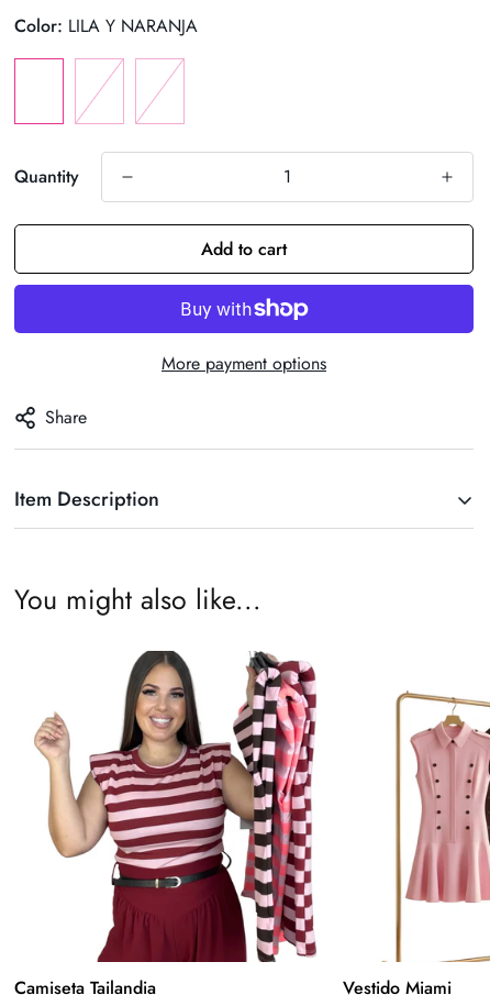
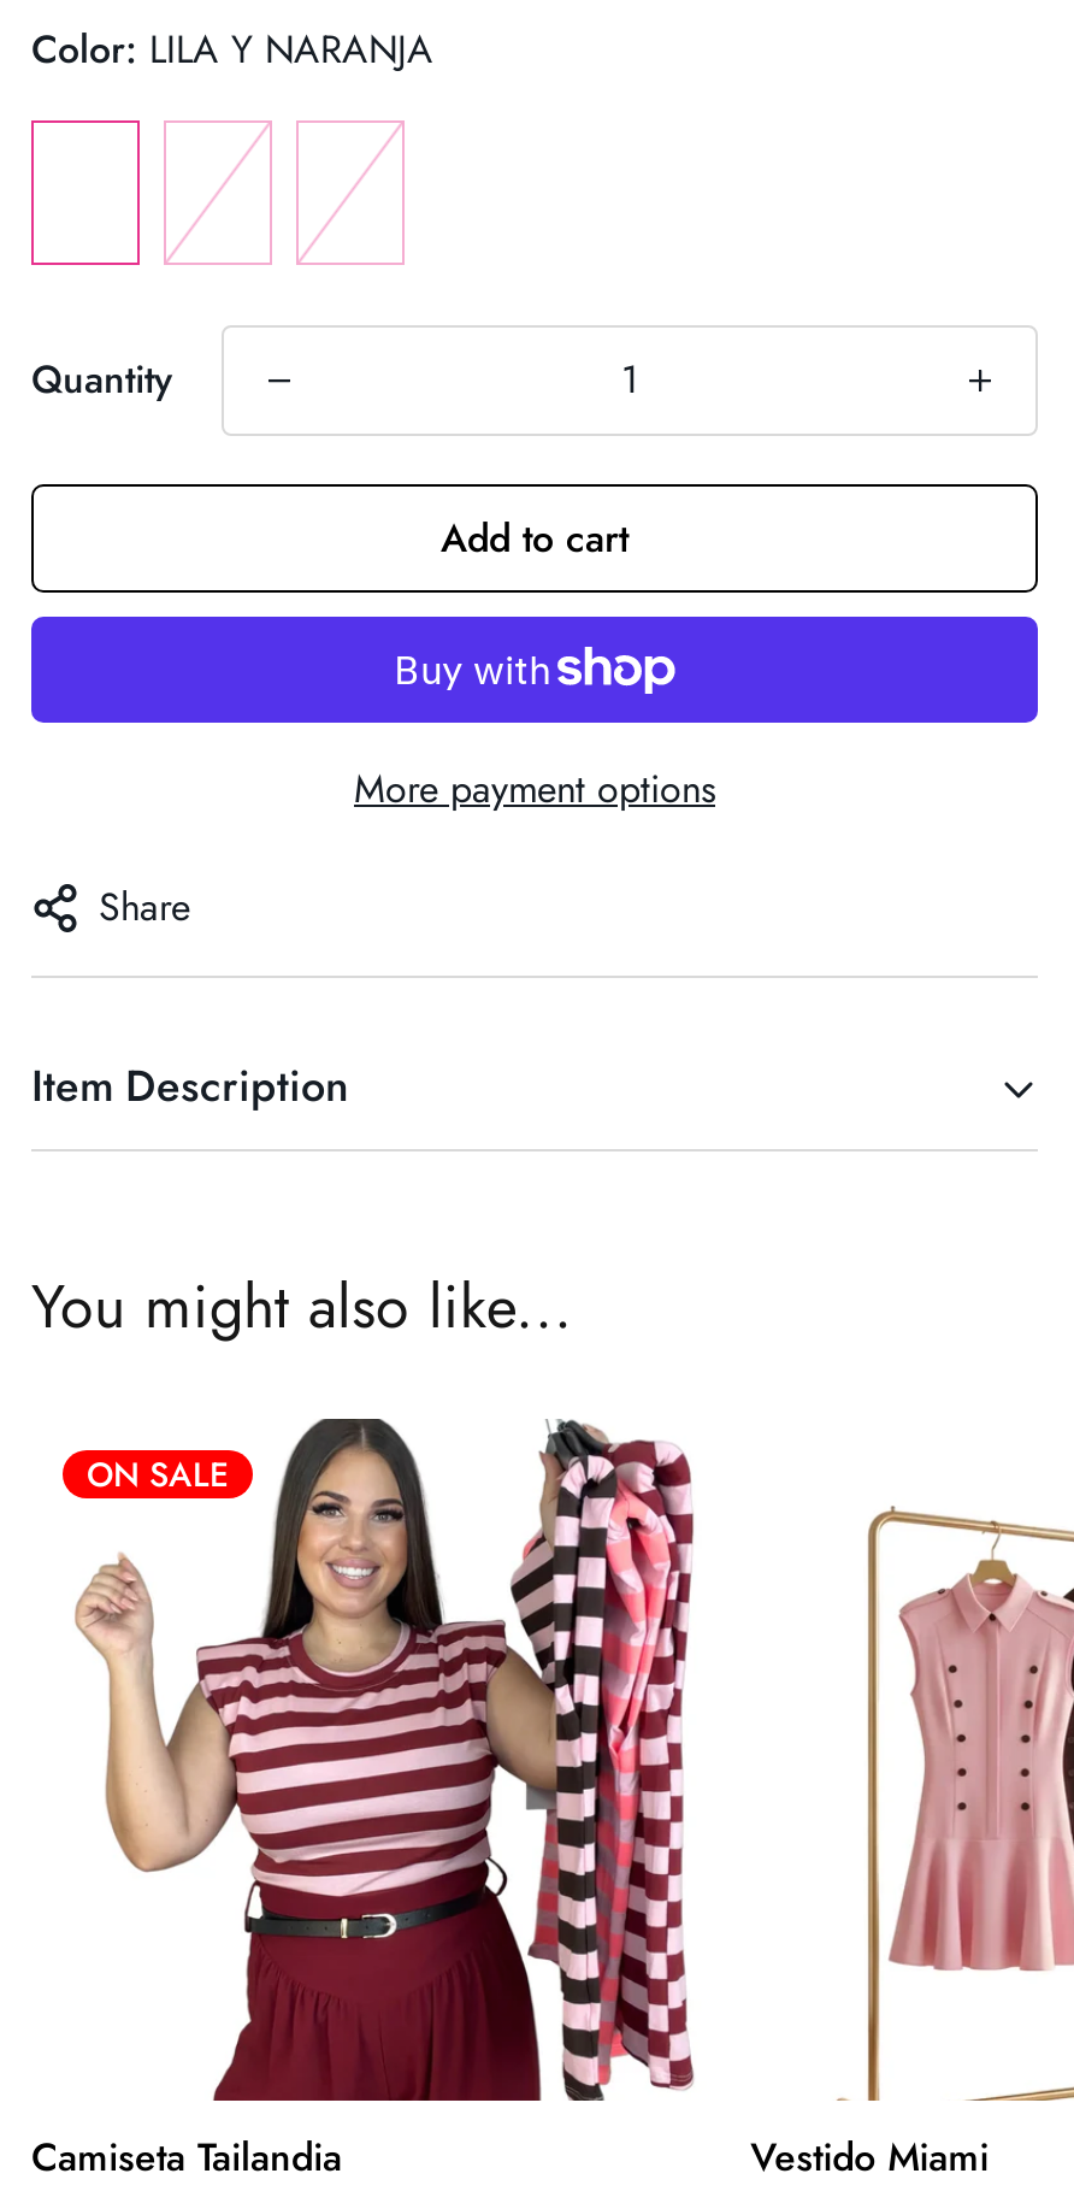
none -> [87,1450,229,1498] ON SALE

